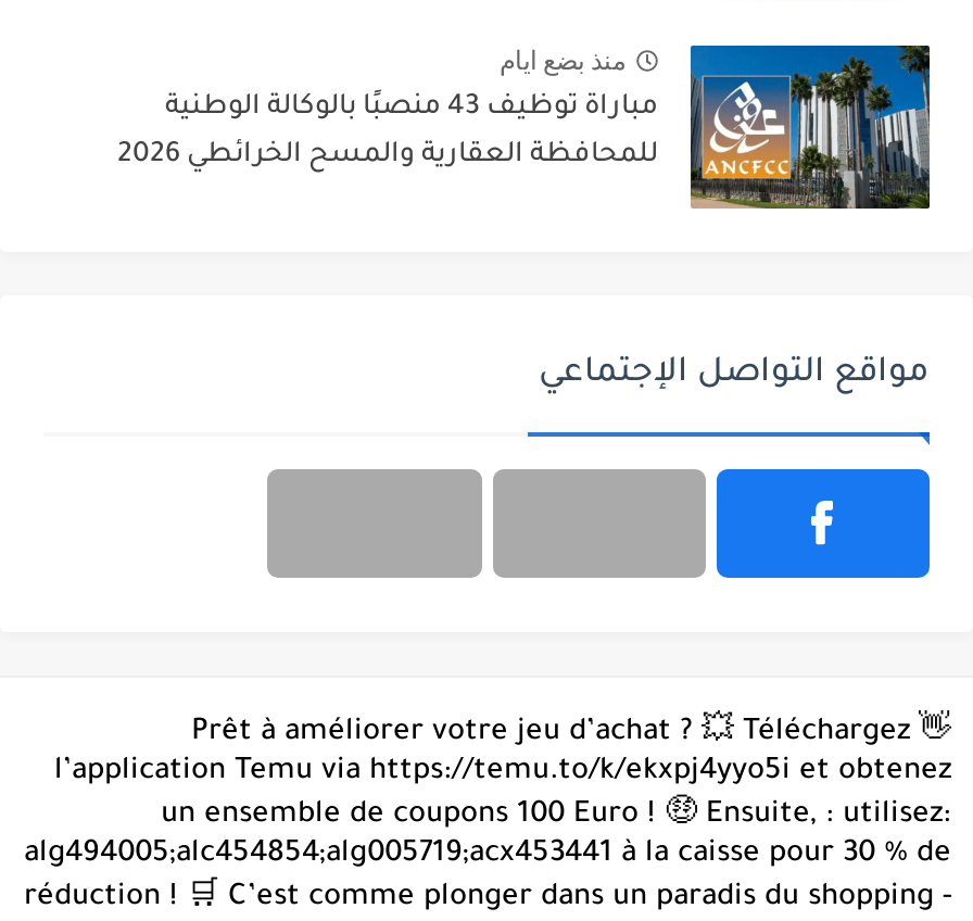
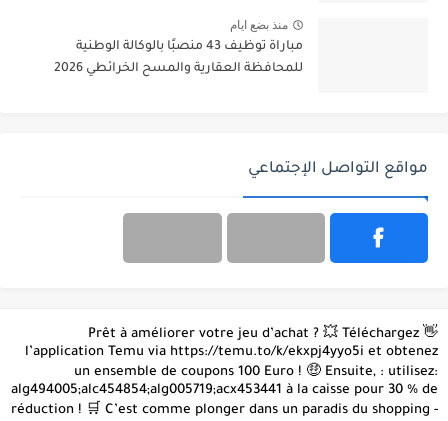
[688,43,932,211] [image] -> none

